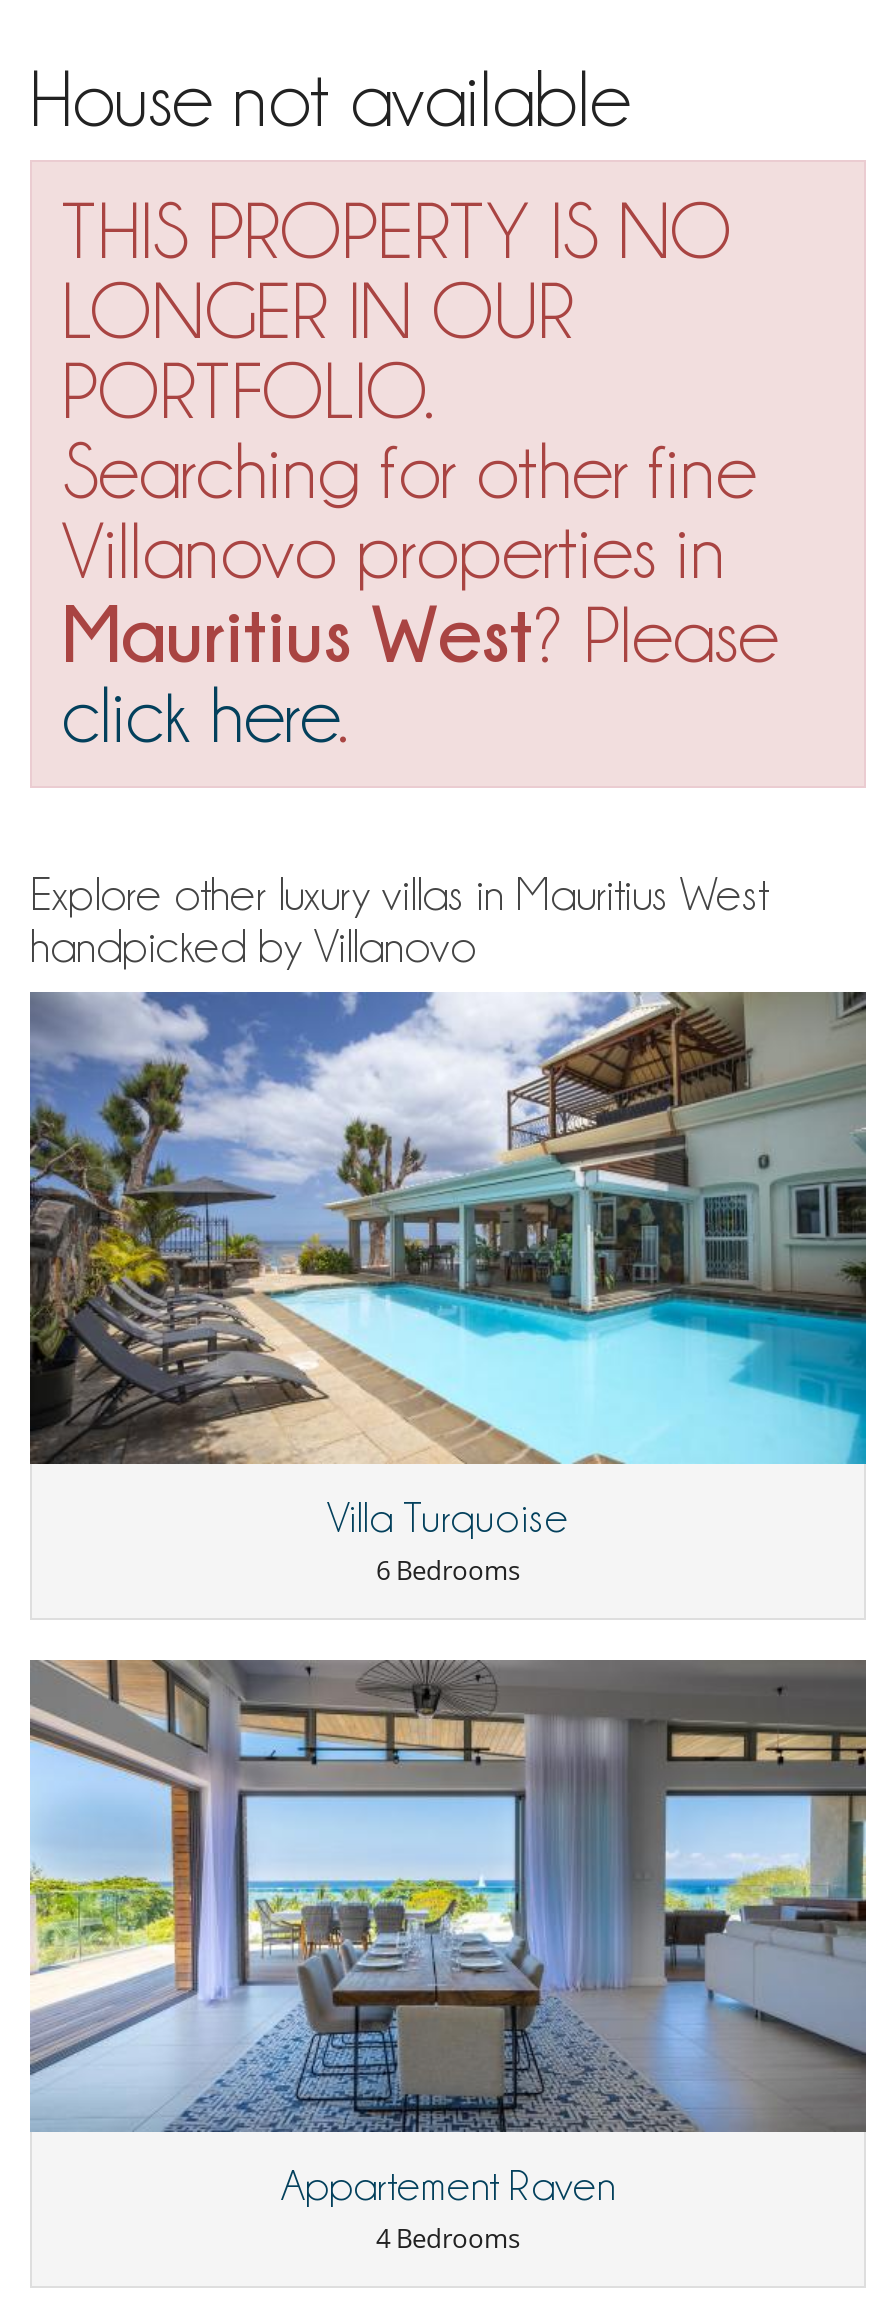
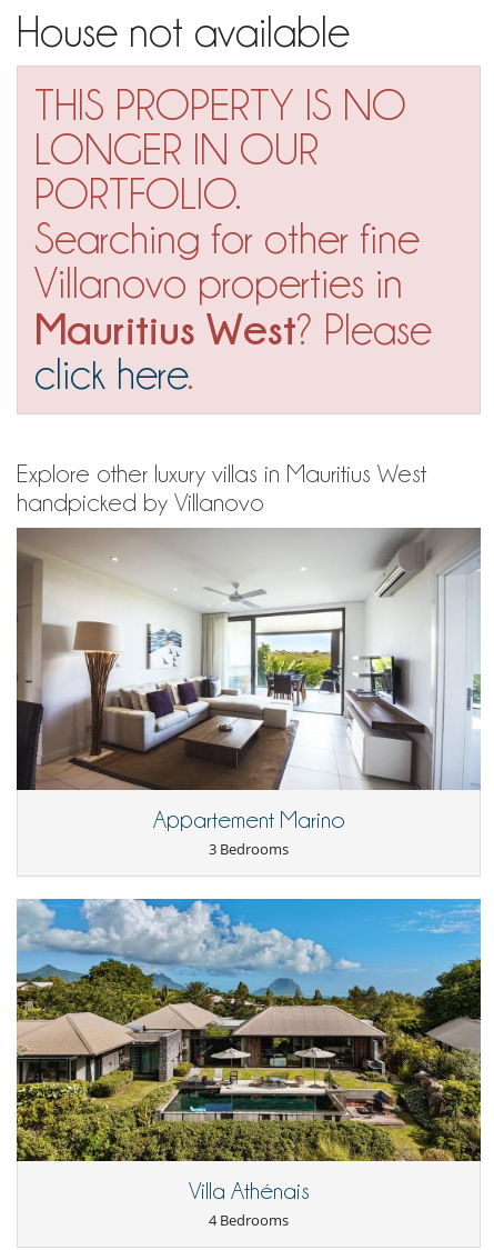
[28,990,868,1588] [image] | Villa Turquoise | 6 Bedrooms -> [16,528,482,859] [image] | Appartement Marino | 3 Bedrooms
[28,1658,868,2207] [image] | Appartement Raven -> [16,898,482,1203] [image] | Villa Athénais

